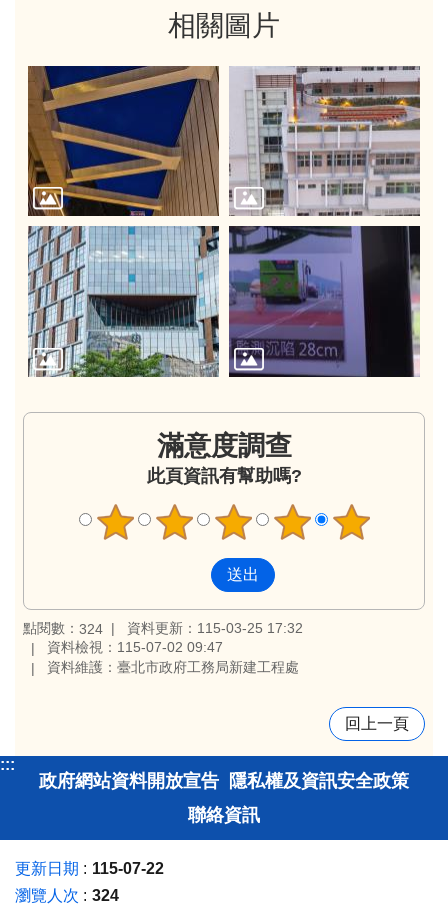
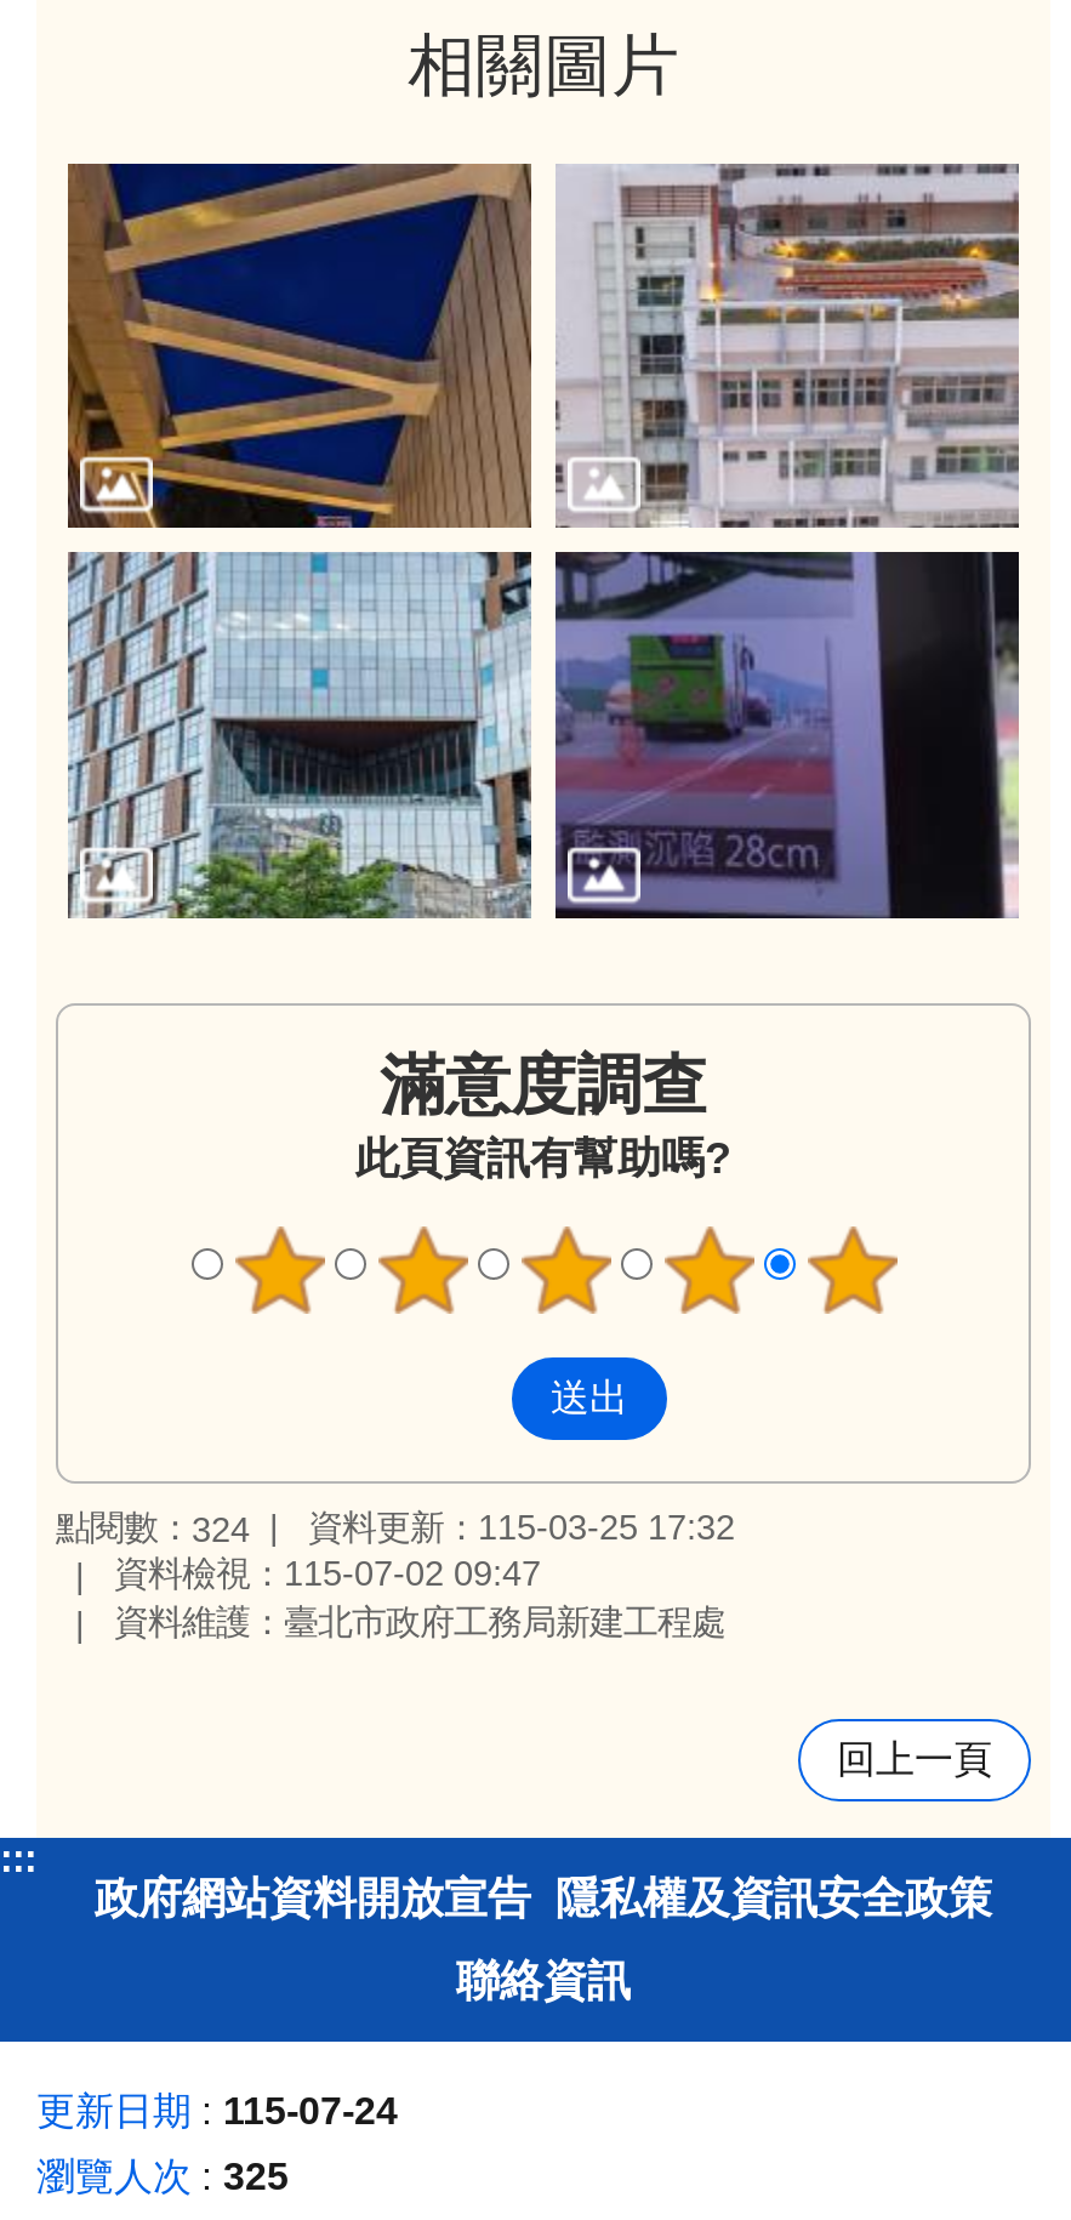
[15,860,164,877] 更新日期 115-07-22 -> [36,2091,398,2132] 更新日期 115-07-24
[15,887,119,904] 瀏覽人次 324 -> [36,2156,289,2197] 瀏覽人次 325

